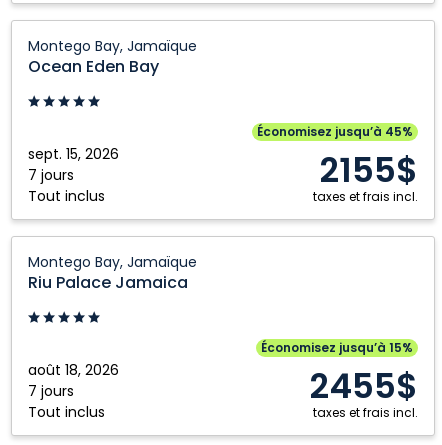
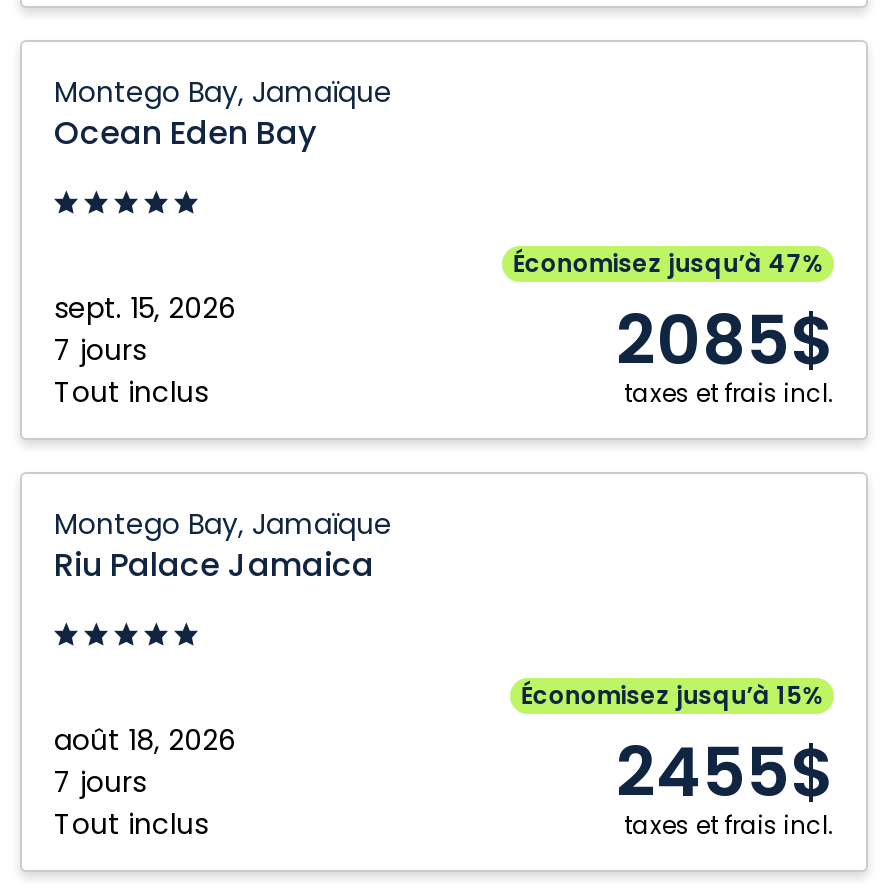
[257,123,413,140] Économisez jusqu’à 45% -> [512,247,824,281] Économisez jusqu’à 47%
[319,146,418,194] 2155$ -> [616,293,834,389] 2085$

